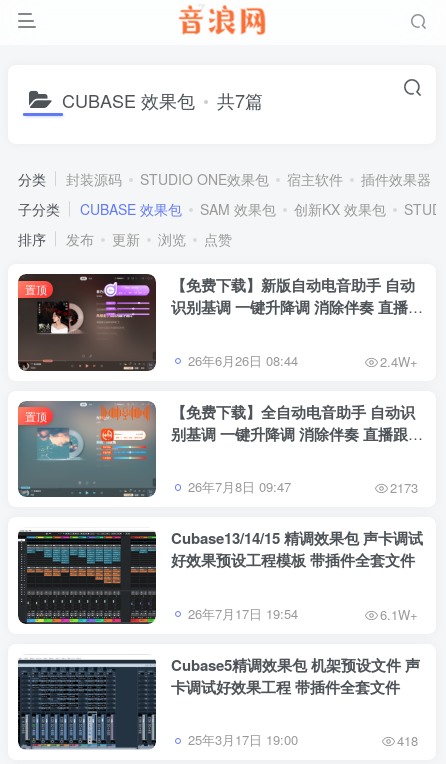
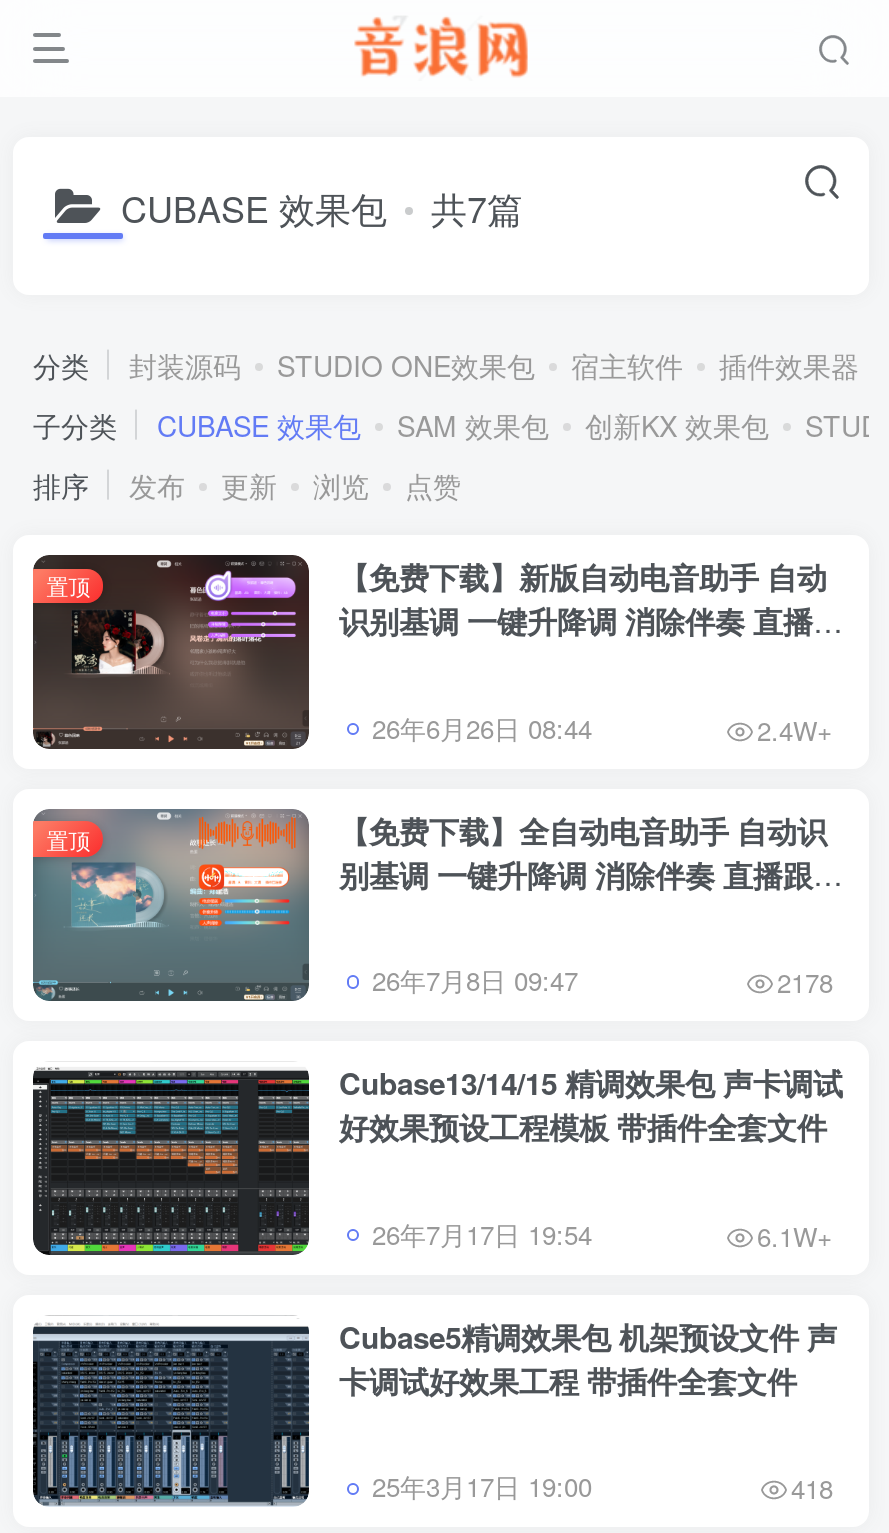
[390,478,418,497] 2173 -> [777,963,833,1001] 2178

